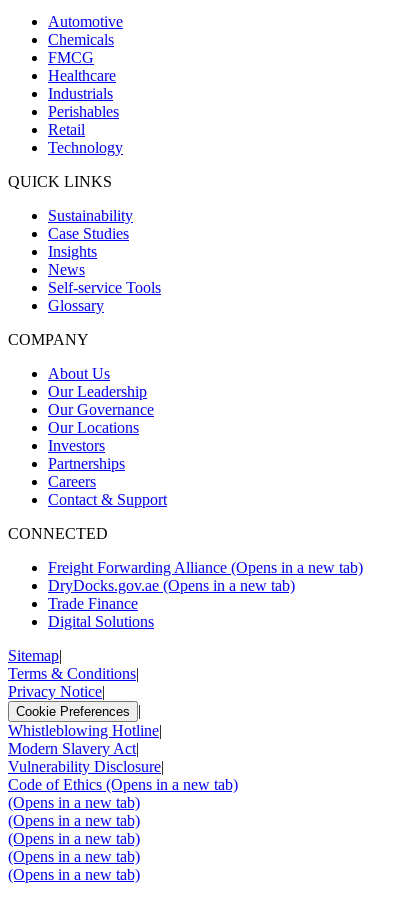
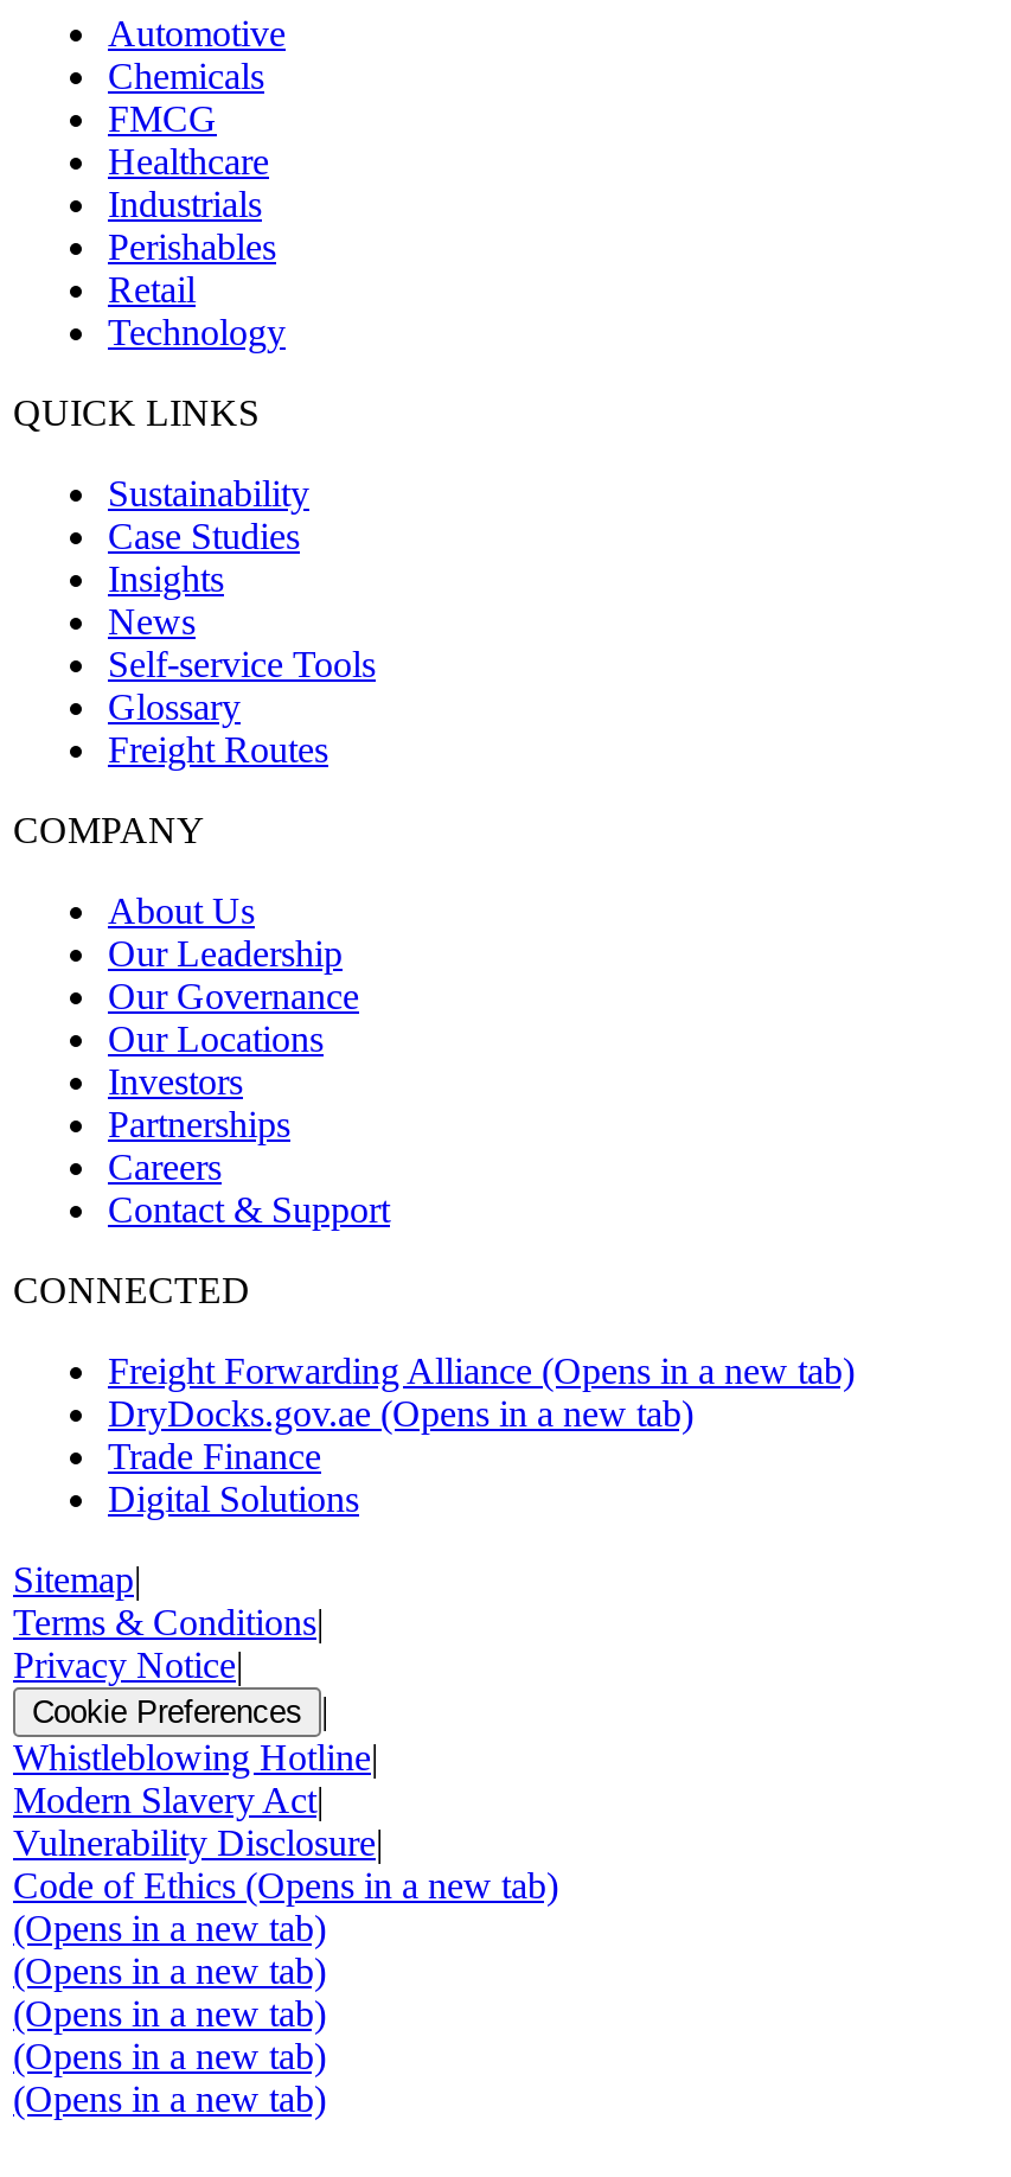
none -> [108,729,328,770] Freight Routes

